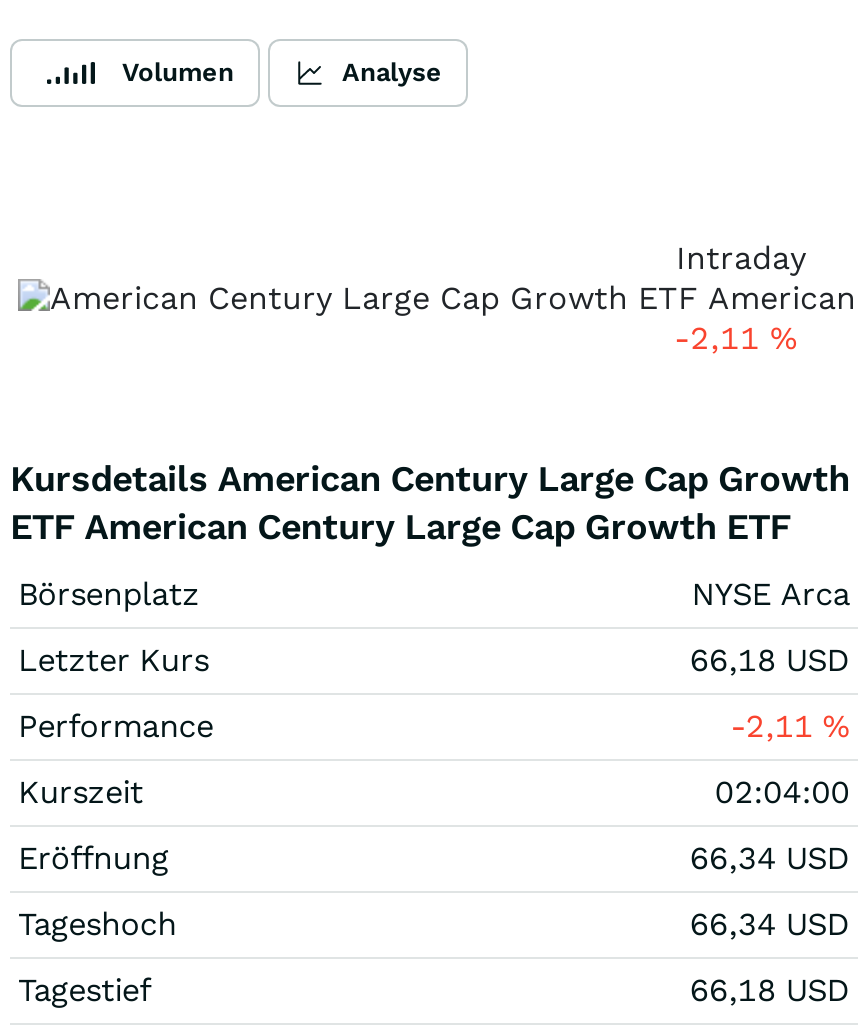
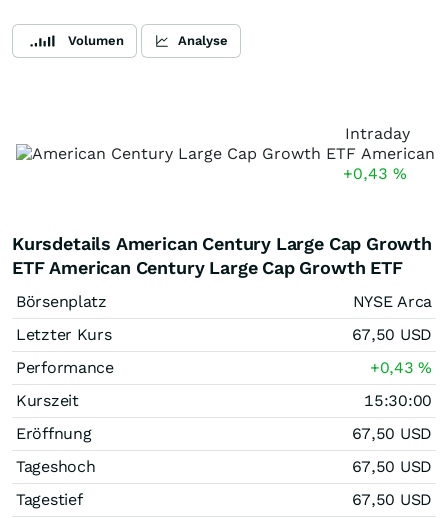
[674,319,798,357] -2,11% -> [343,164,407,183] +0,43%
[689,641,850,679] 66,18 USD -> [352,325,432,344] 67,50 USD
[730,707,850,745] -2,11% -> [370,358,432,377] +0,43%
[715,773,850,811] 02:04:00 -> [364,391,432,410] 15:30:00
[689,839,850,877] 66,34 USD -> [352,424,432,443] 67,50 USD
[689,905,850,943] 66,34 USD -> [352,457,432,476] 67,50 USD
[689,971,850,1009] 66,18 USD -> [352,490,432,509] 67,50 USD

